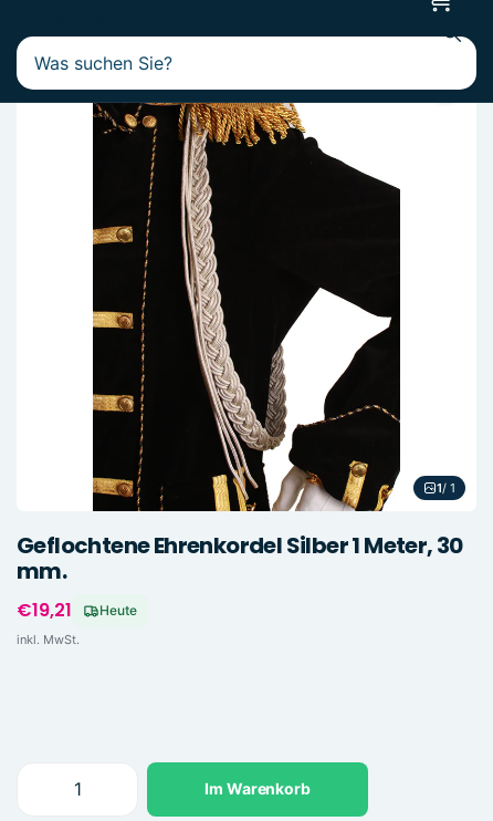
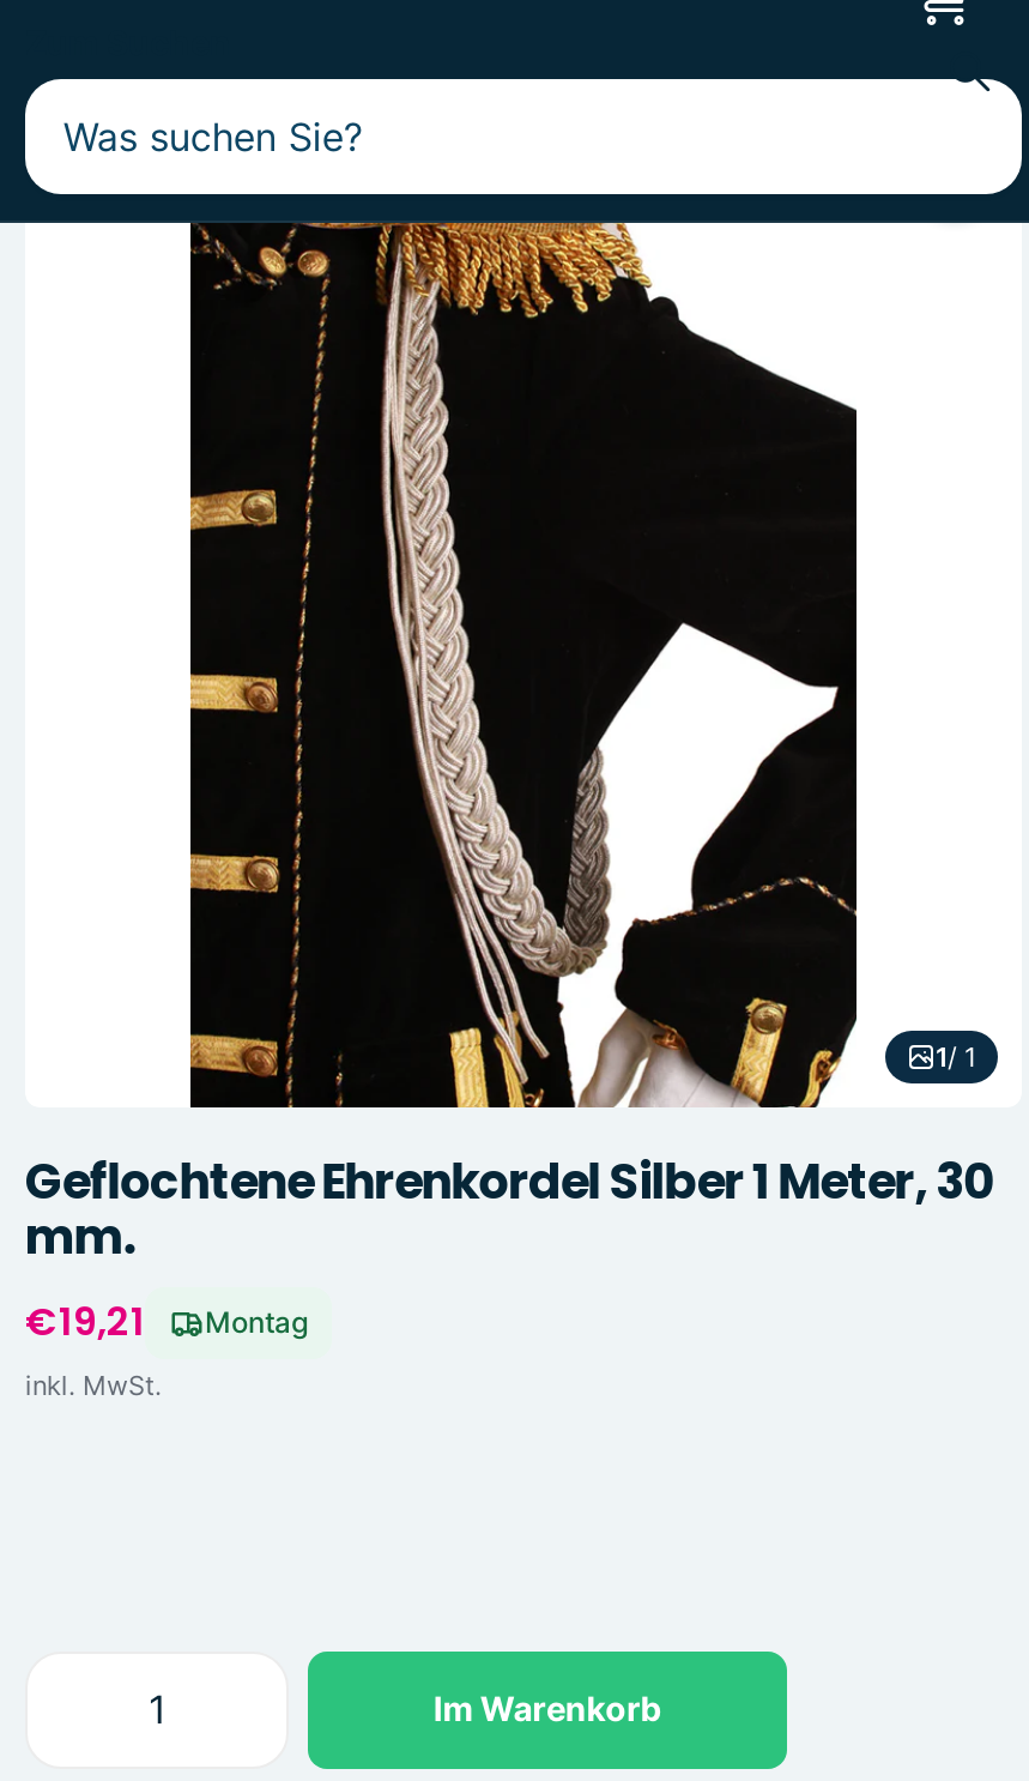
[99,602,137,619] Heute -> [205,1304,308,1340] Montag

